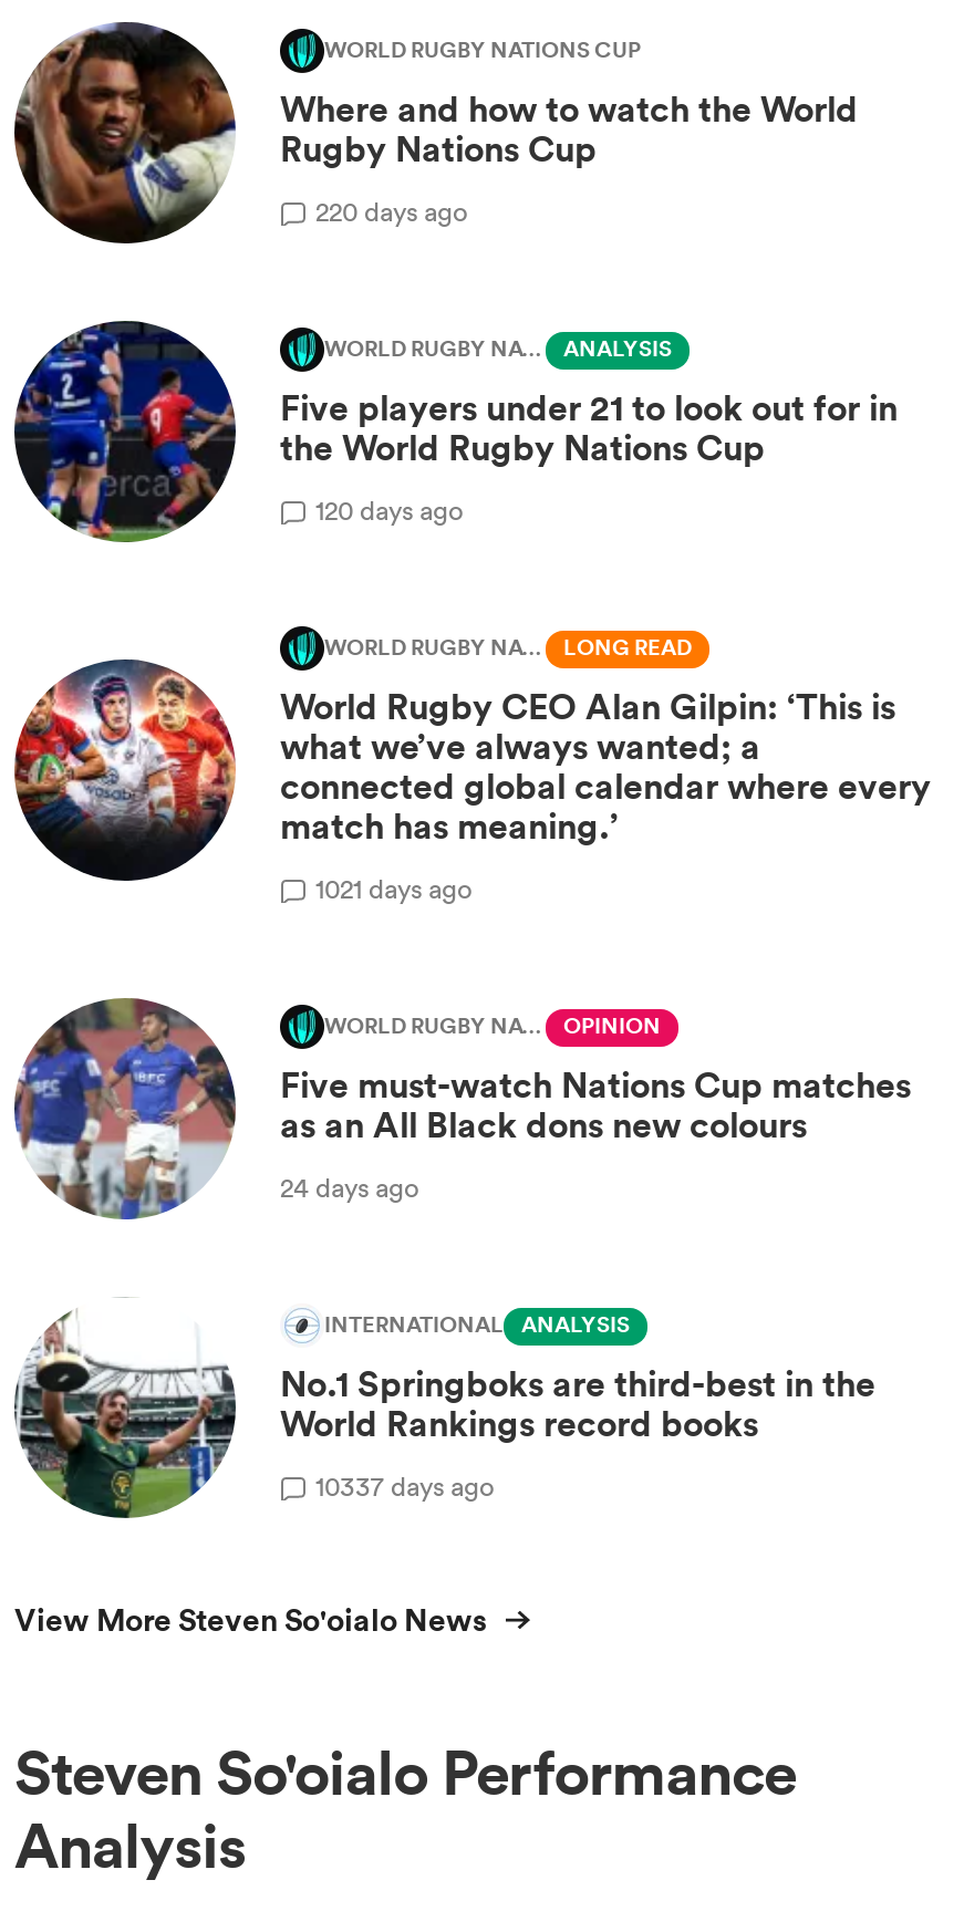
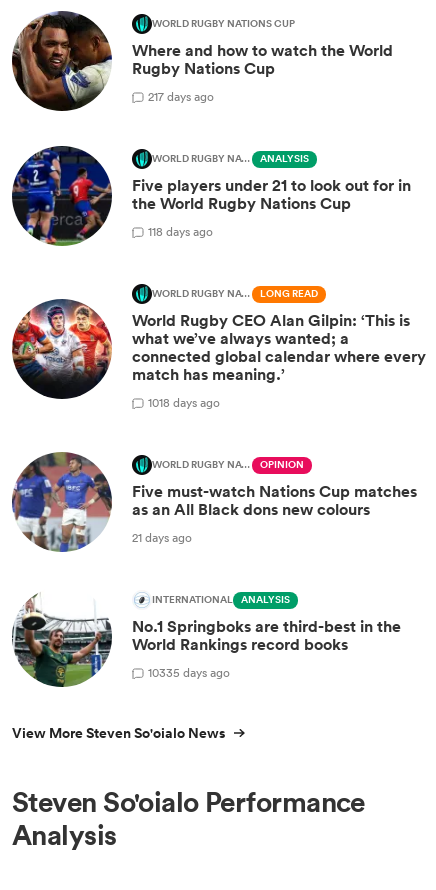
[315,192,468,229] 220 days ago -> [148,88,214,105] 217 days ago
[315,490,464,528] 120 days ago -> [148,223,213,240] 118 days ago
[315,869,473,906] 1021 days ago -> [148,394,220,411] 1018 days ago
[280,1168,419,1205] 24 days ago -> [132,529,192,546] 21 days ago
[315,1466,495,1504] 10337 days ago -> [148,664,230,681] 10335 days ago

